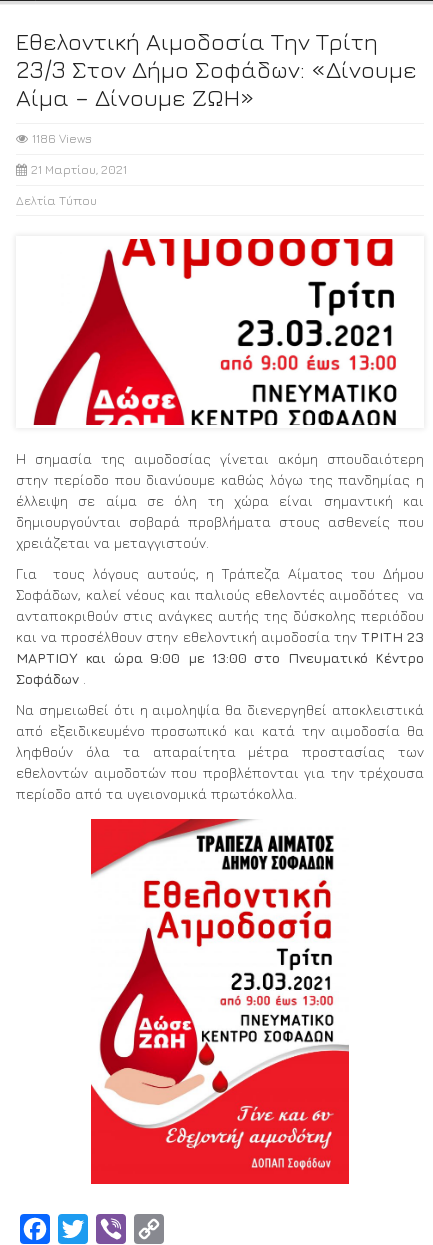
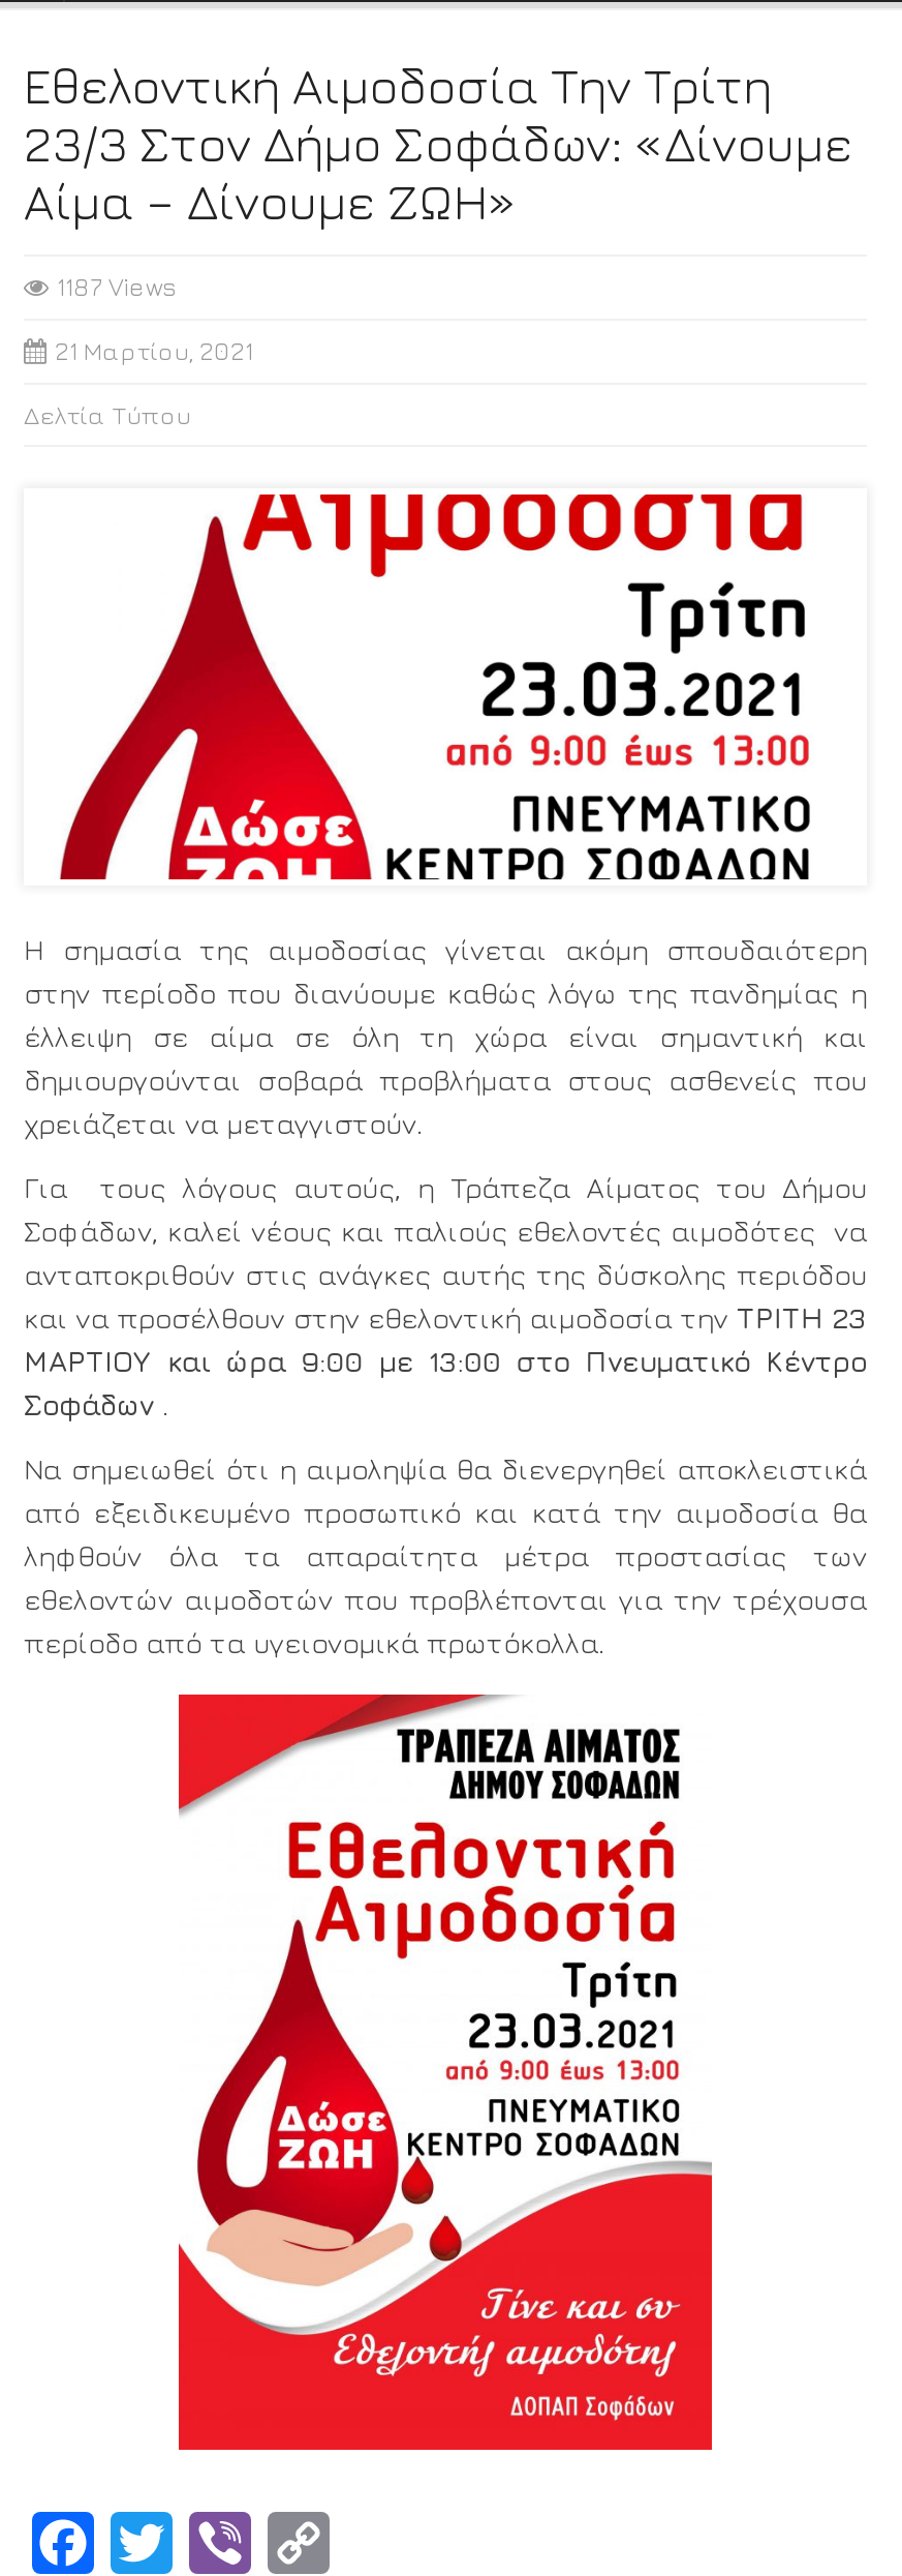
[32,131,92,146] 1186 Views -> [57,271,177,302] 1187 Views

